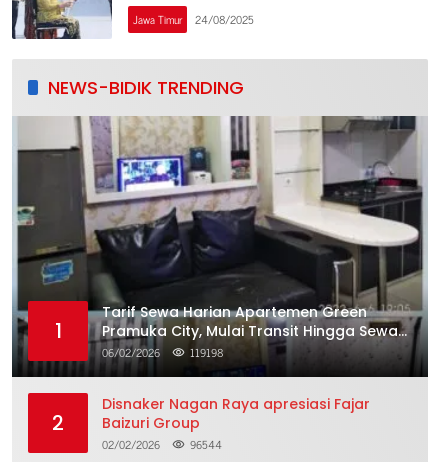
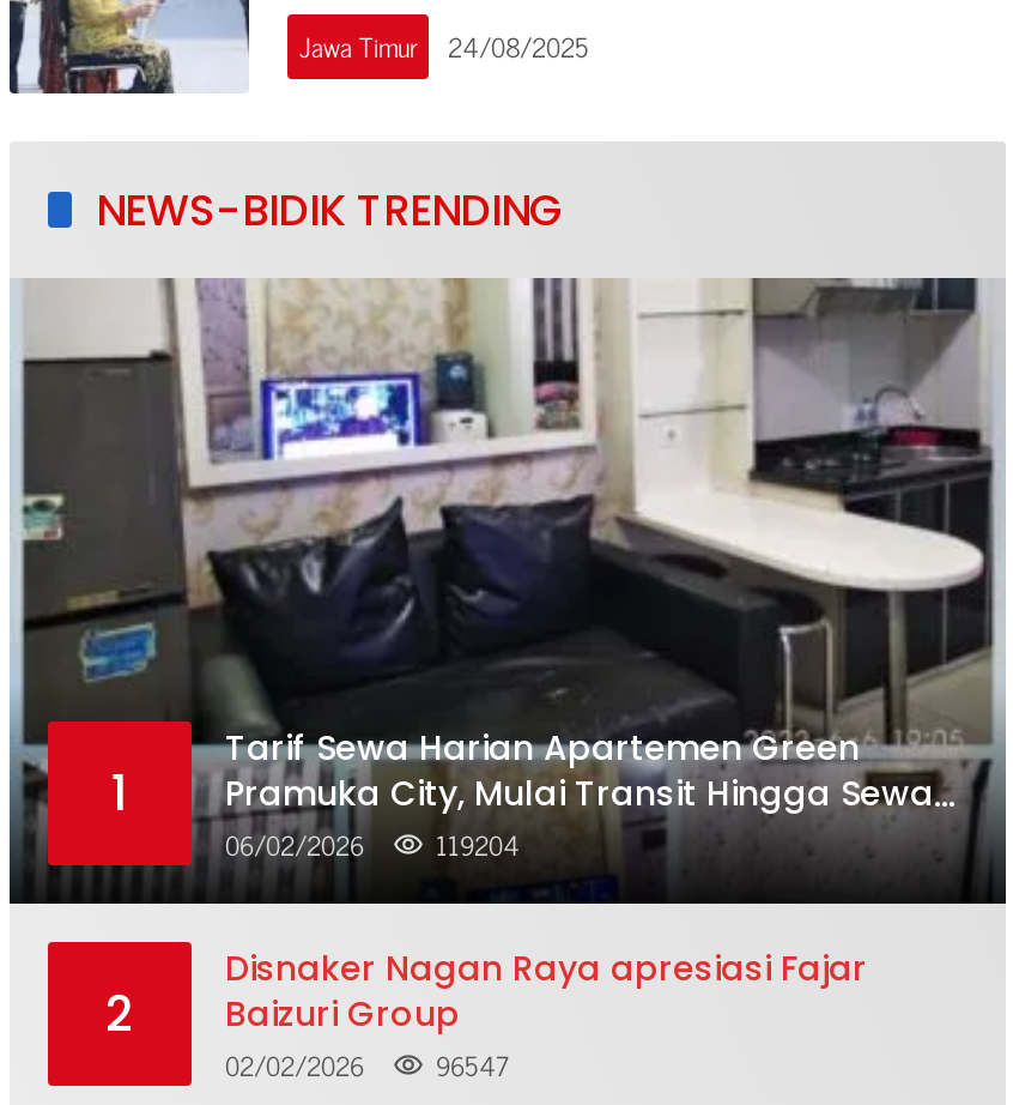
[190,343,223,361] 119198 -> [436,823,520,866] 119204
[102,435,222,453] 02/02/2026 96544 -> [225,1044,508,1087] 02/02/2026 96547

